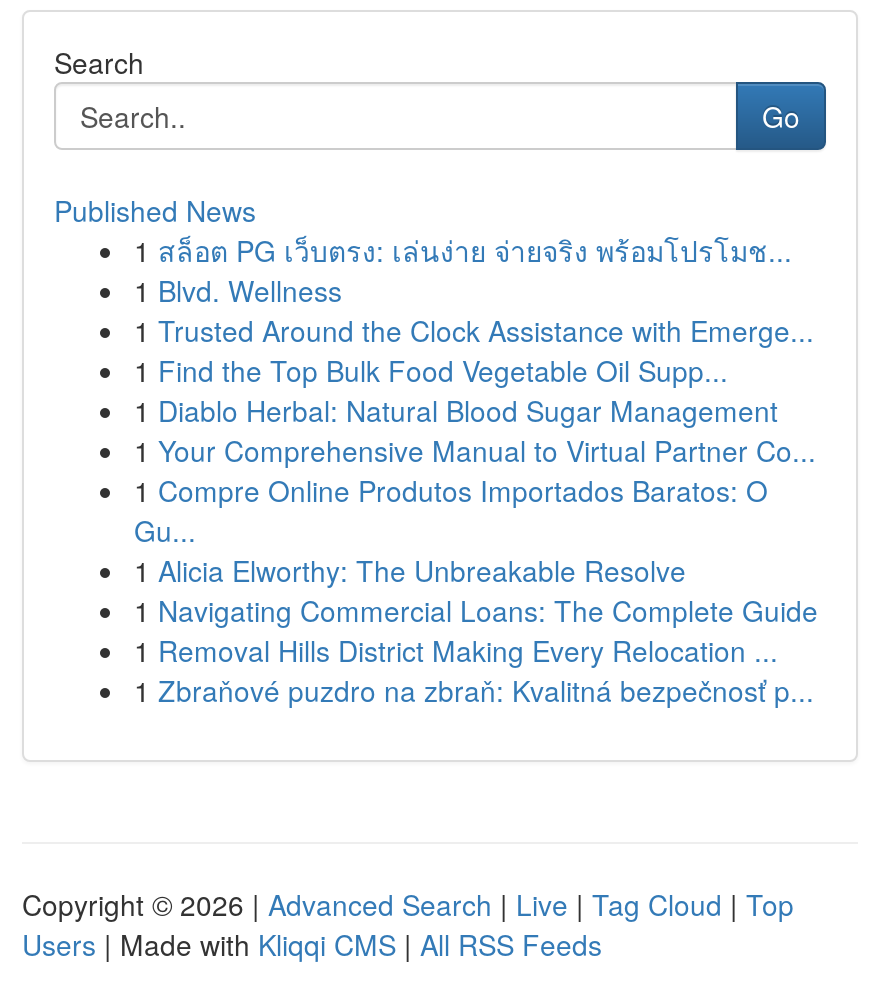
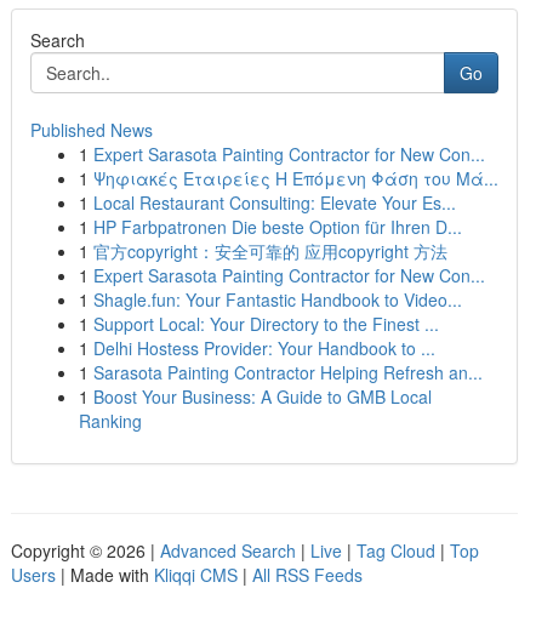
[134,230,818,710] 1 สล็อต PG เว็บตรง: เล่นง่าย จ่ายจริง พร้อมโปรโมช... | 1 Blvd. Wellness | 1 Trusted Around the Clock Assistance with Emerge... | 1 Find the Top Bulk Food Vegetable Oil Supp... | 1 Diablo Herbal: Natural Blood Sugar Management | 1 Your Comprehensive Manual to Virtual Partner Co... | 1 Compre Online Produtos Importados Baratos: O | Gu... | 1 Alicia Elworthy: The Unbreakable Resolve | 1 Navigating Commercial Loans: The Complete Guide | 1 Removal Hills District Making Every Relocation ... | 1 Zbraňové puzdro na zbraň: Kvalitná bezpečnosť p... -> [79,142,498,433] 1 Expert Sarasota Painting Contractor for New Con... | 1 Ψηφιακές Εταιρείες Η Επόμενη Φάση του Μά... | 1 Local Restaurant Consulting: Elevate Your Es... | 1 HP Farbpatronen Die beste Option für Ihren D... | 1 官方copyright：安全可靠的 应用copyright 方法 | 1 Expert Sarasota Painting Contractor for New Con... | 1 Shagle.fun: Your Fantastic Handbook to Video... | 1 Support Local: Your Directory to the Finest ... | 1 Delhi Hostess Provider: Your Handbook to ... | 1 Sarasota Painting Contractor Helping Refresh an... | 1 Boost Your Business: A Guide to GMB Local | Ranking

